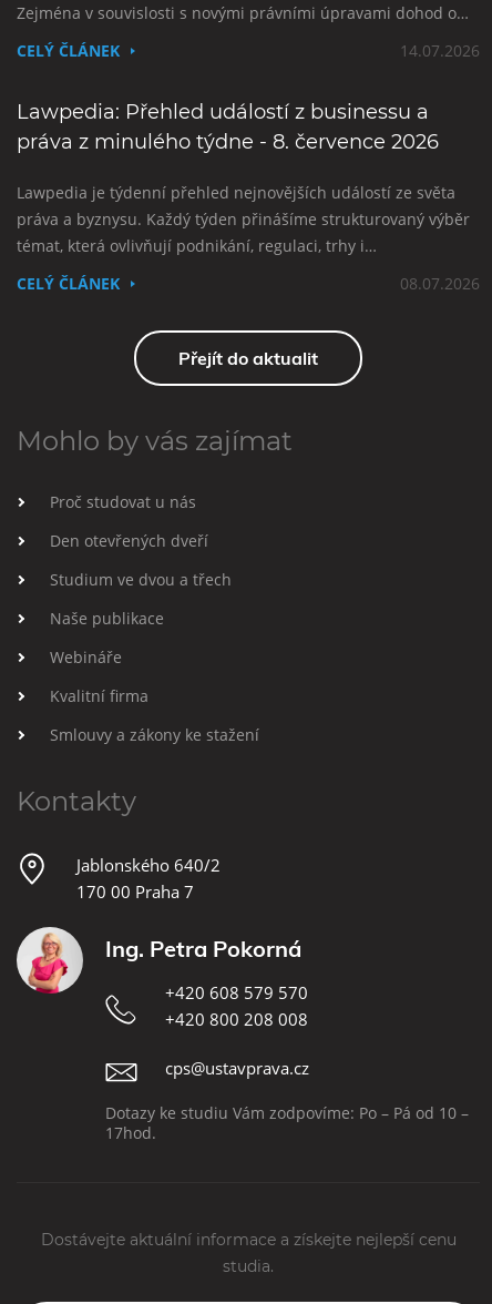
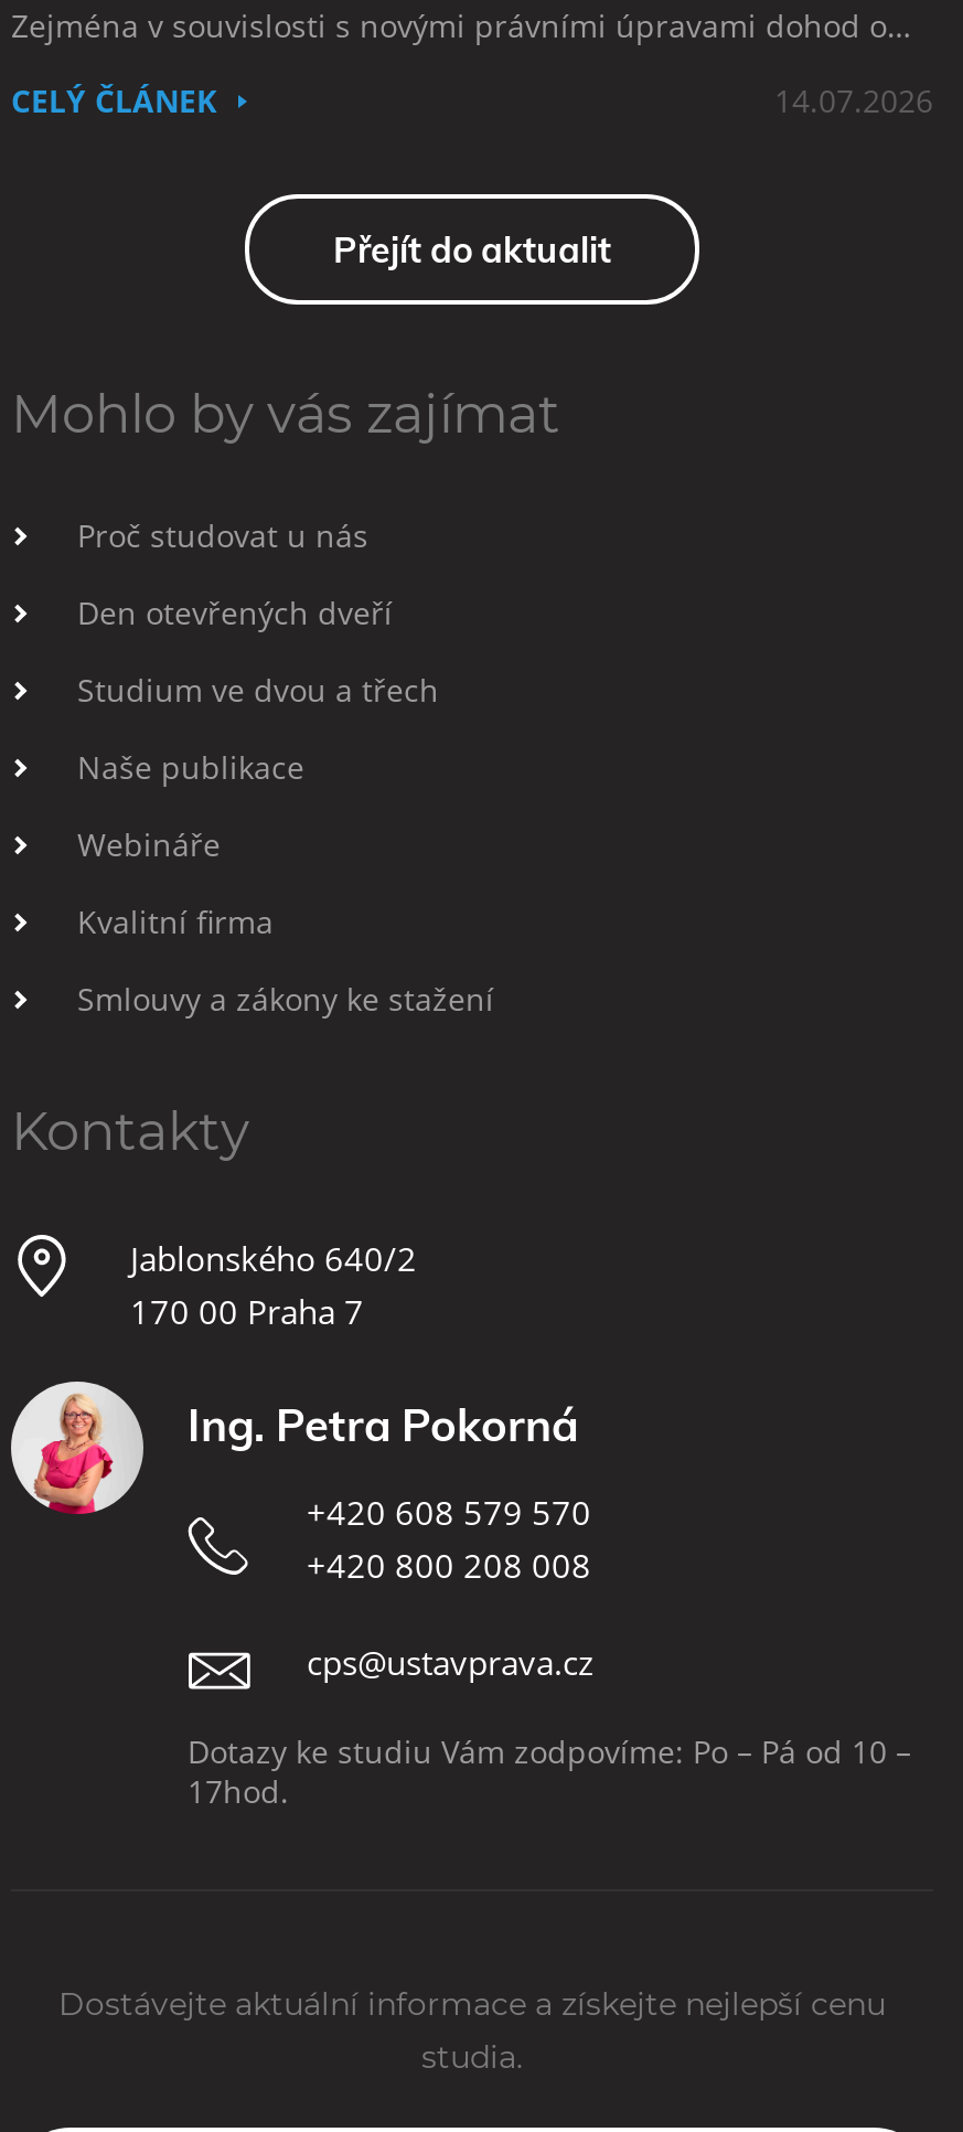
[17,100,480,294] Lawpedia: Přehled událostí z businessu a | práva z minulého týdne - 8. července 2026 | Lawpedia je týdenní přehled nejnovějších událostí ze světa | práva a byznysu. Každý týden přinášíme strukturovaný výběr | témat, která ovlivňují podnikání, regulaci, trhy i… | CELÝ ČLÁNEK | 08.07.2026 -> none

